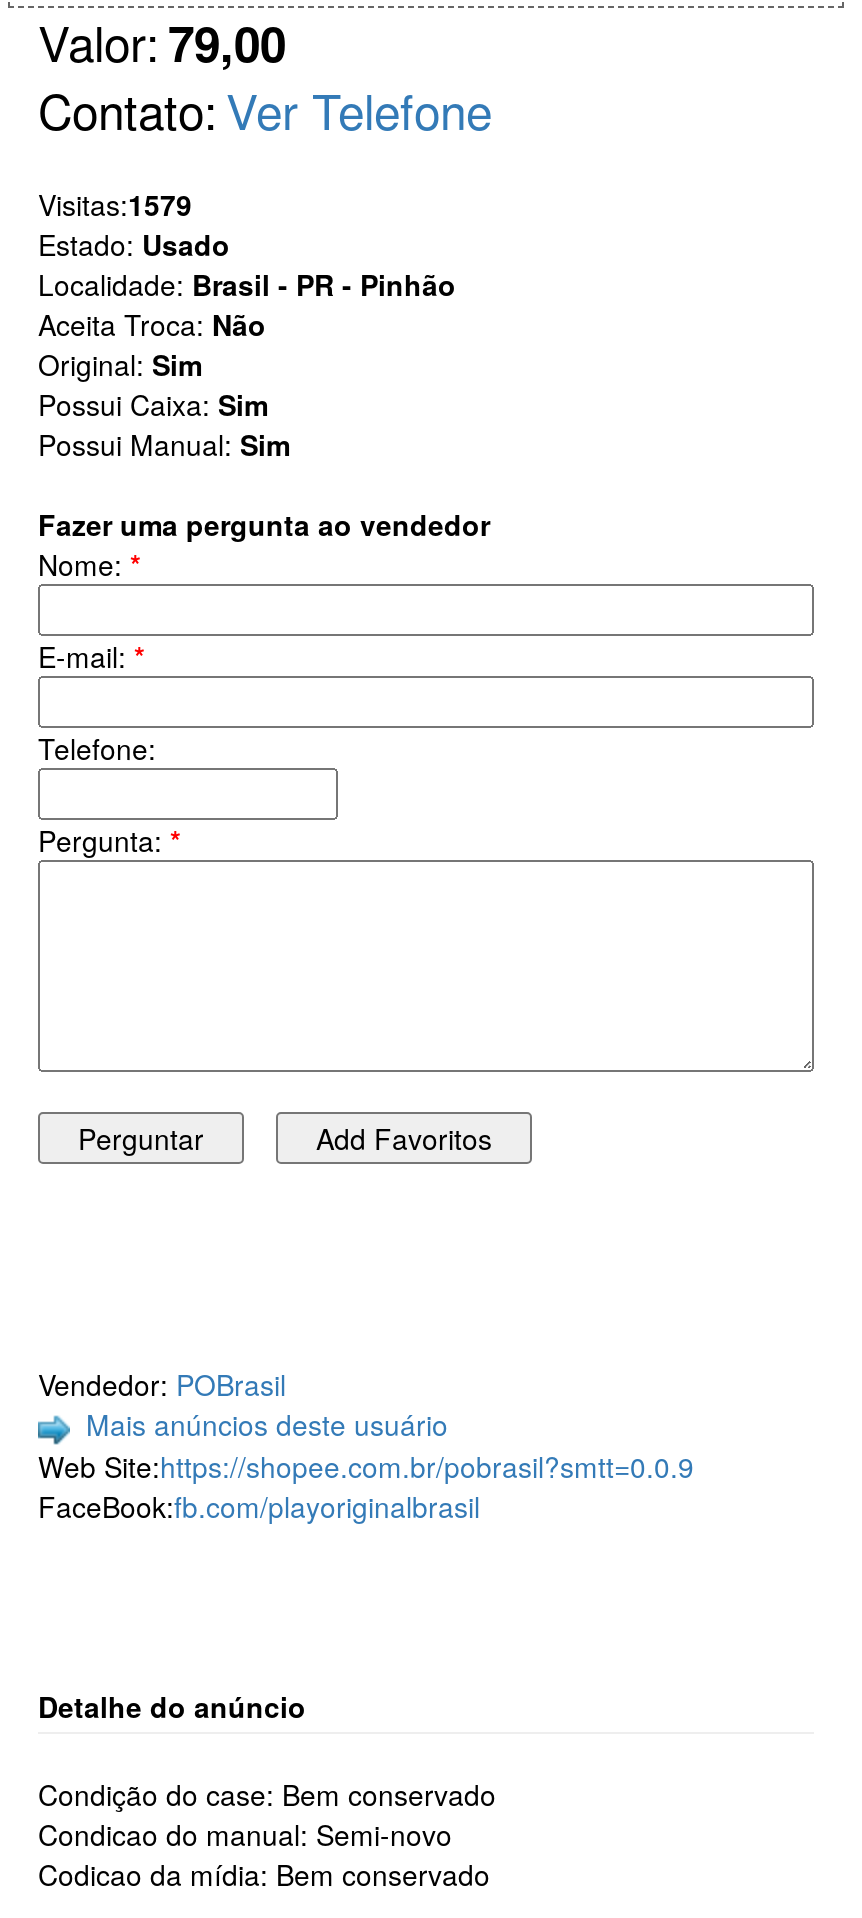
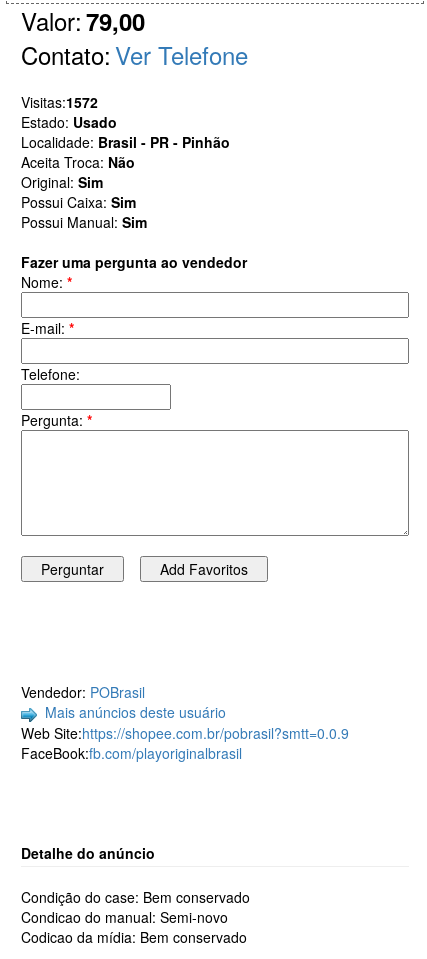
[38,184,192,224] Visitas:1579 -> [21,92,98,112] Visitas:1572

